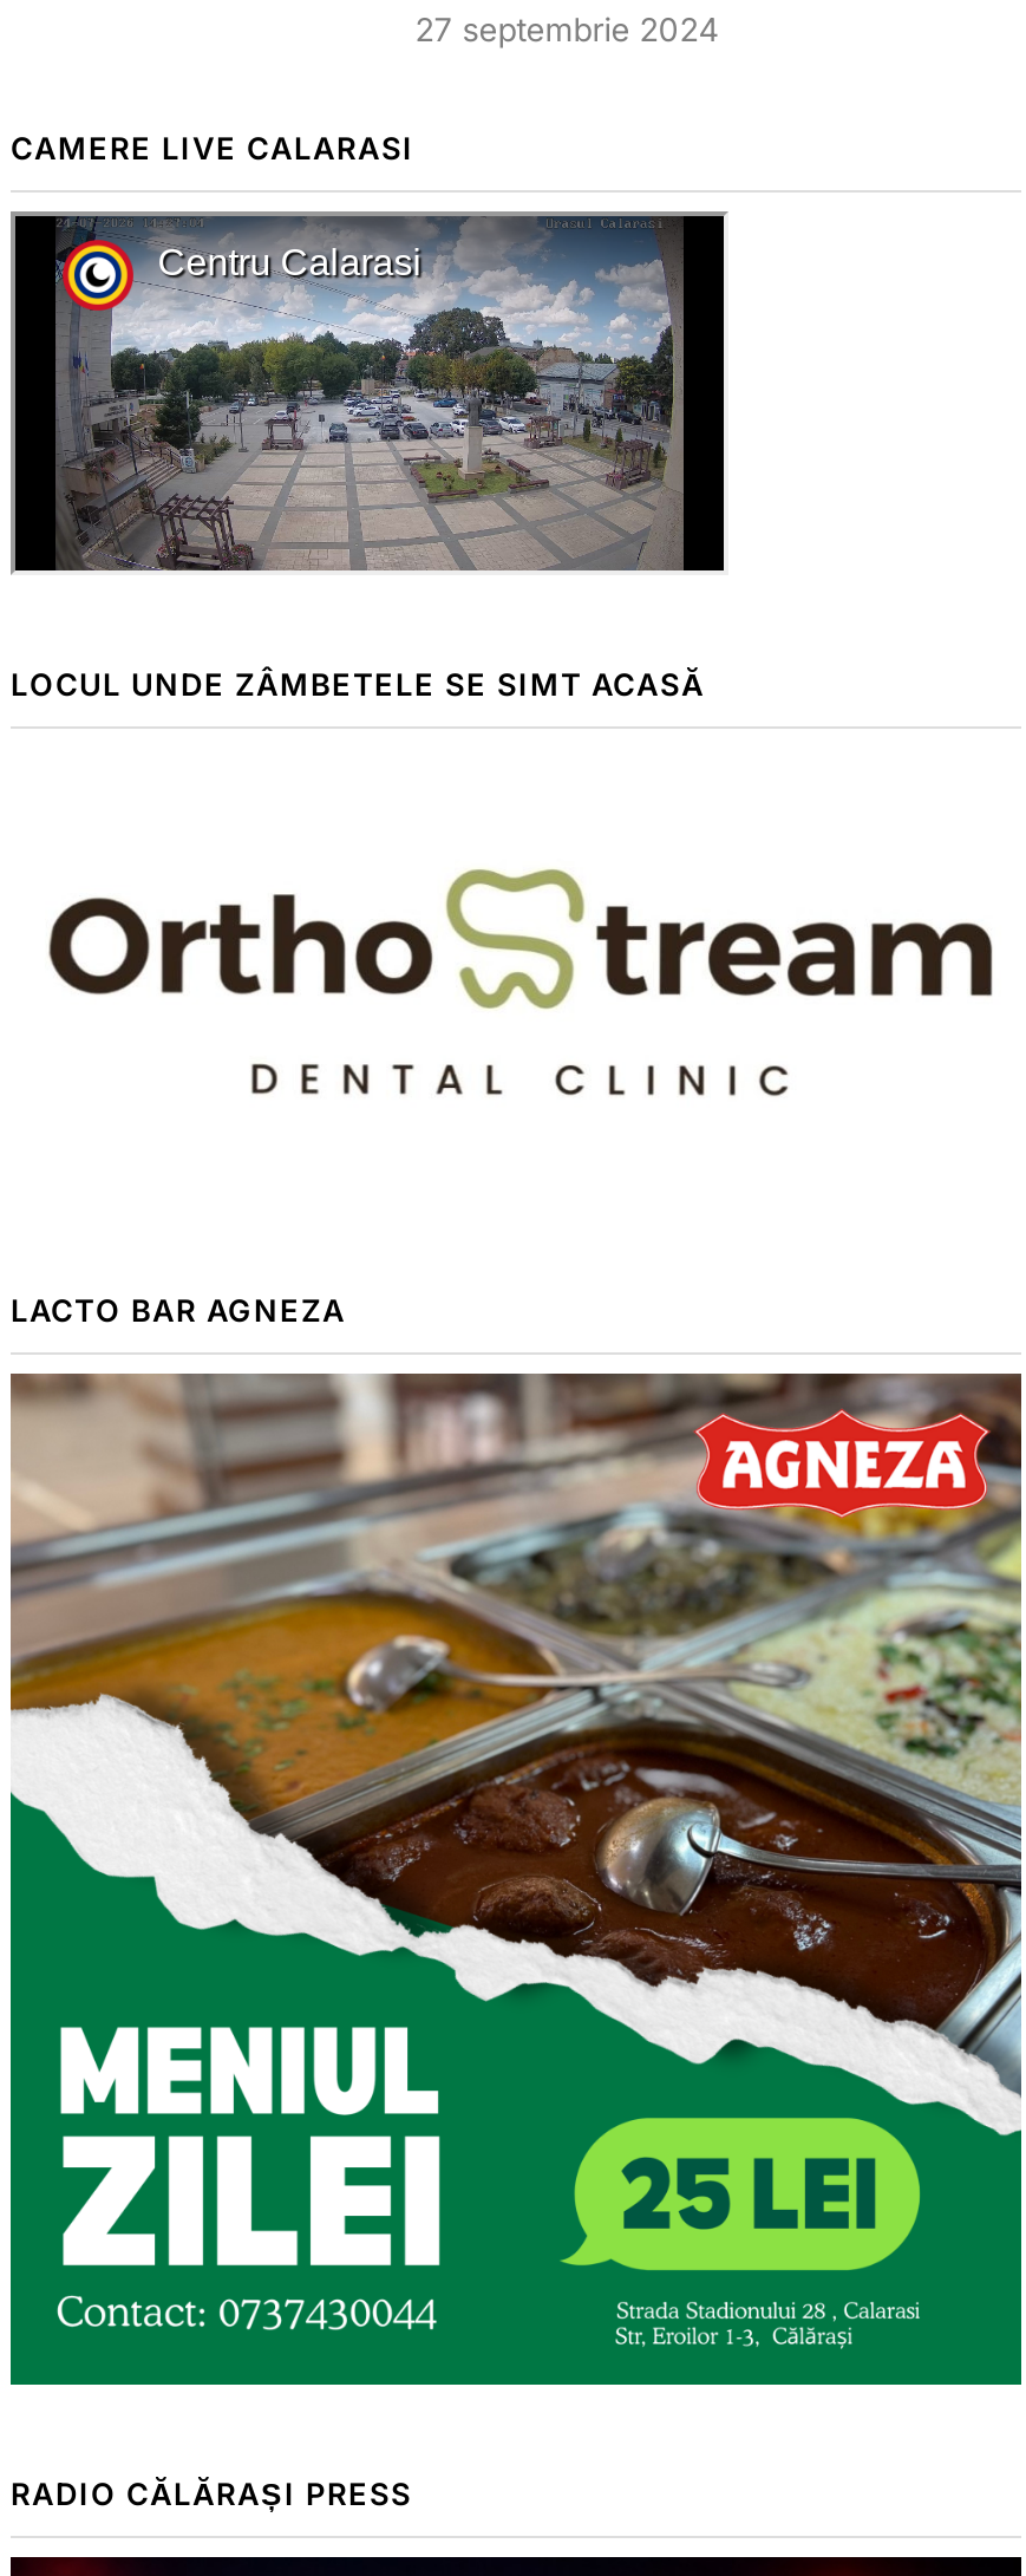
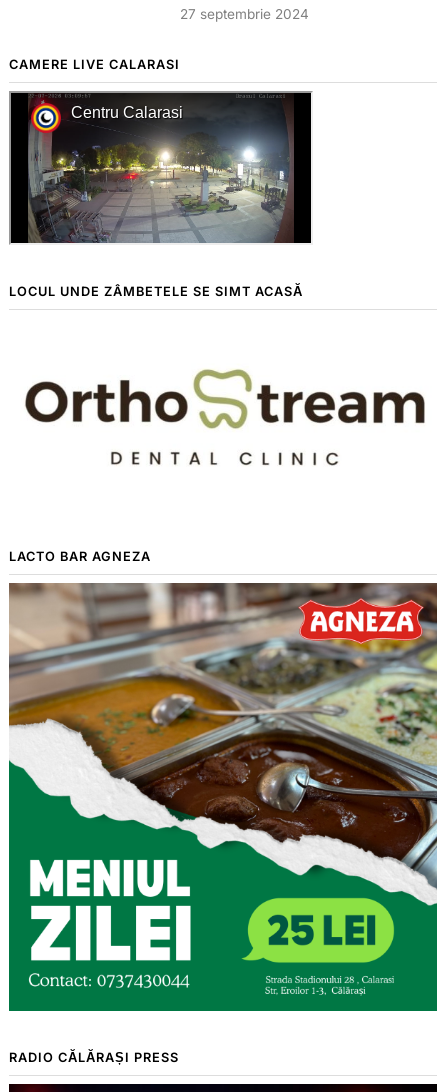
[55,216,684,570] [image] -> [29,93,293,243] [image]

